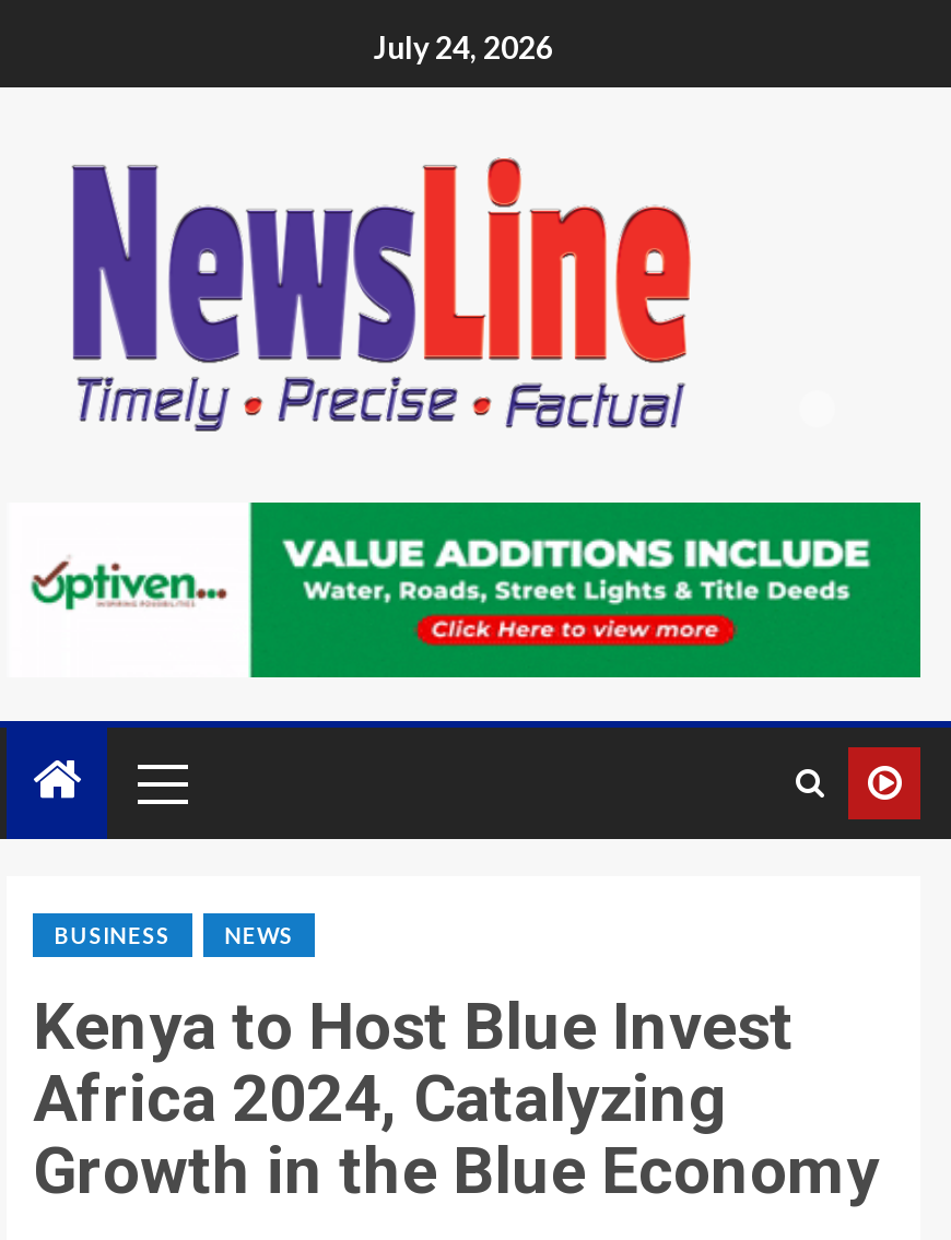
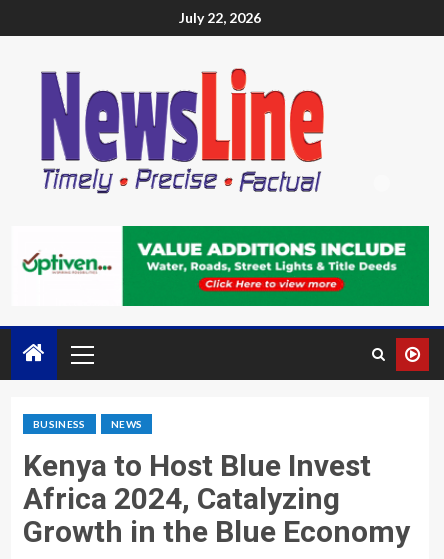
[374,28,553,66] July 24, 2026 -> [179,9,261,26] July 22, 2026

